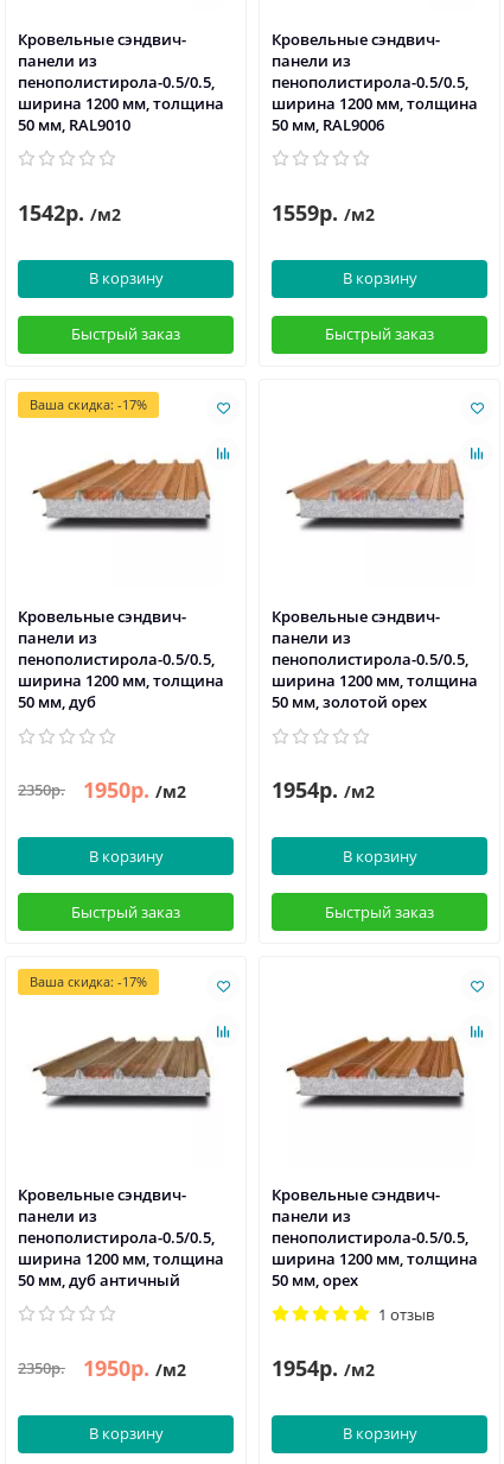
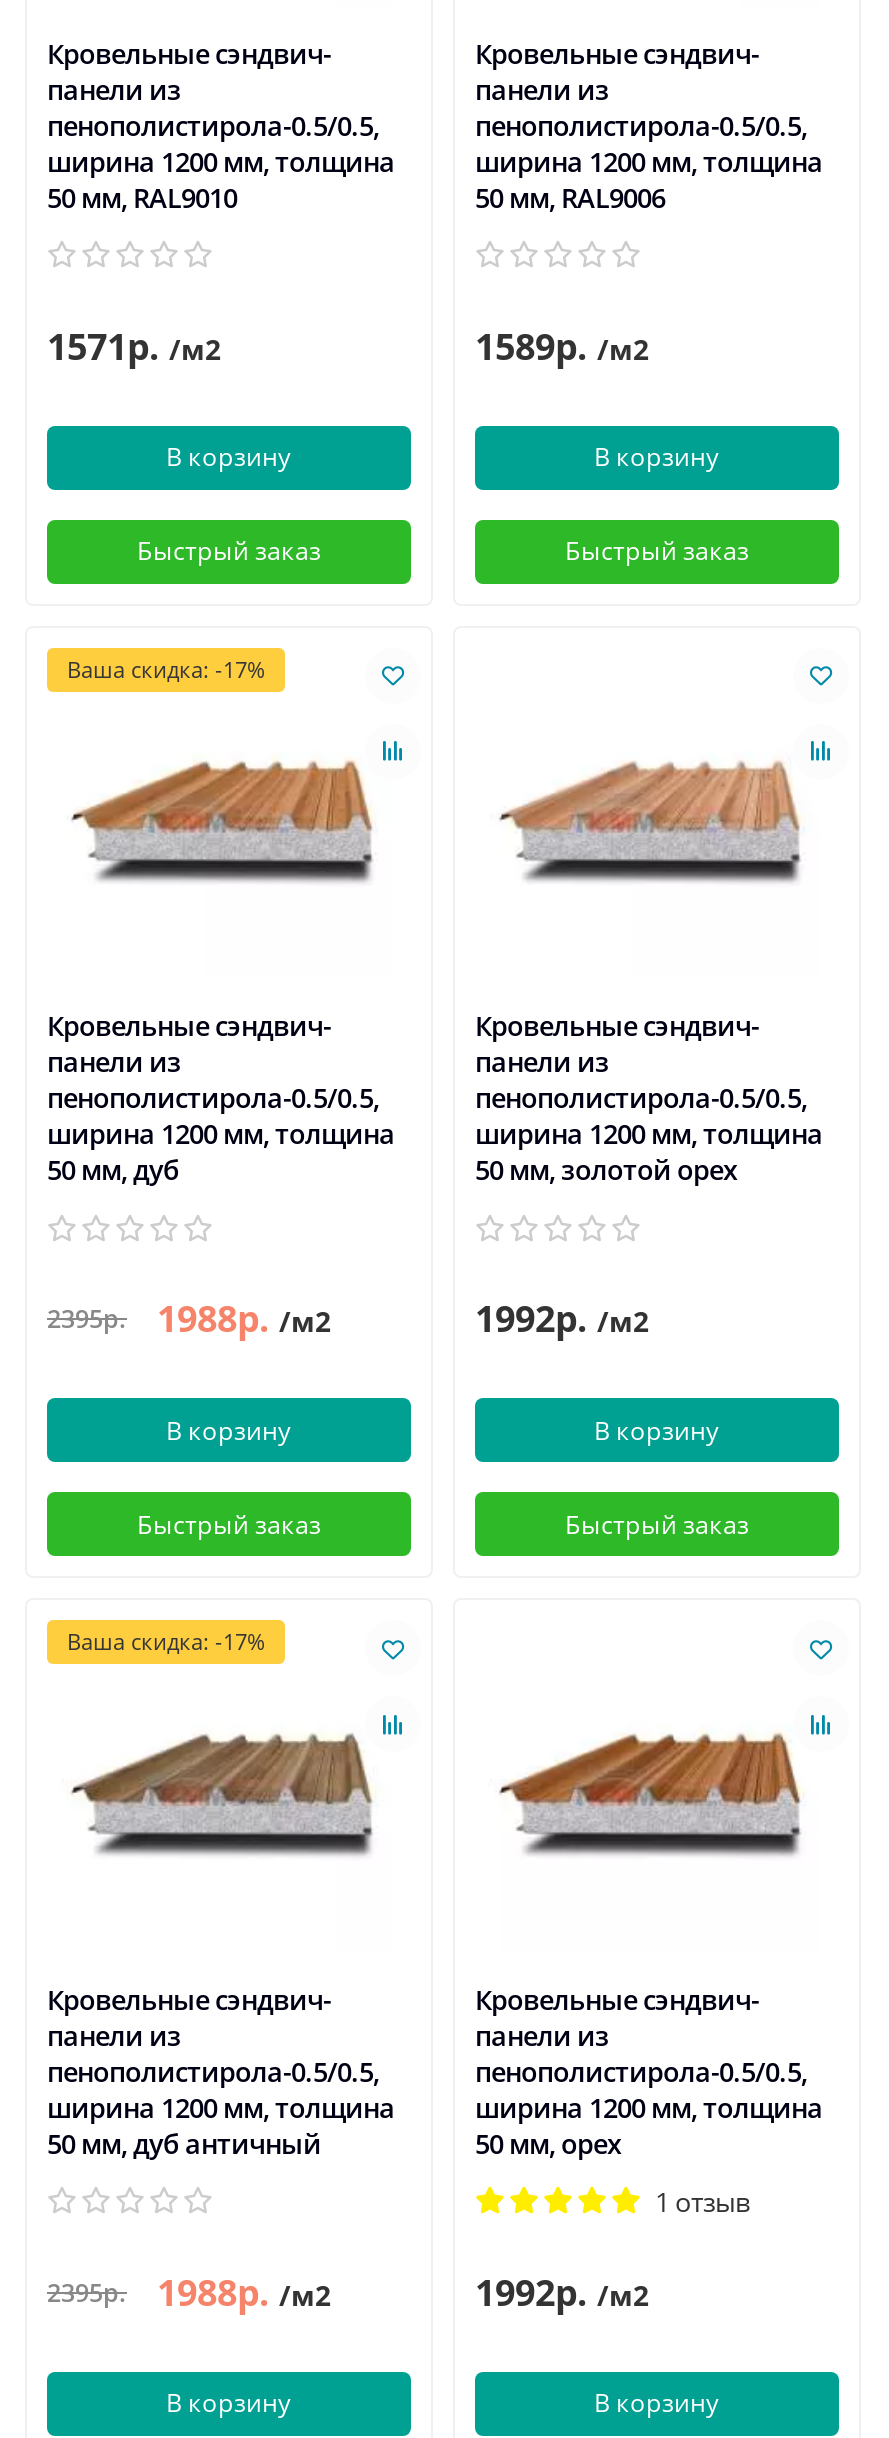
[18,198,121,226] 1542р. /м2 -> [47,321,221,369] 1571р. /м2
[272,198,375,226] 1559р. /м2 -> [475,321,649,369] 1589р. /м2
[18,775,186,804] 2350р. | 1950р. /м2 -> [47,1294,331,1342] 2395р. | 1988р. /м2
[272,775,375,804] 1954р. /м2 -> [475,1294,649,1342] 1992р. /м2
[18,1353,186,1381] 2350р. | 1950р. /м2 -> [47,2267,331,2315] 2395р. | 1988р. /м2
[272,1353,375,1381] 1954р. /м2 -> [475,2267,649,2315] 1992р. /м2

